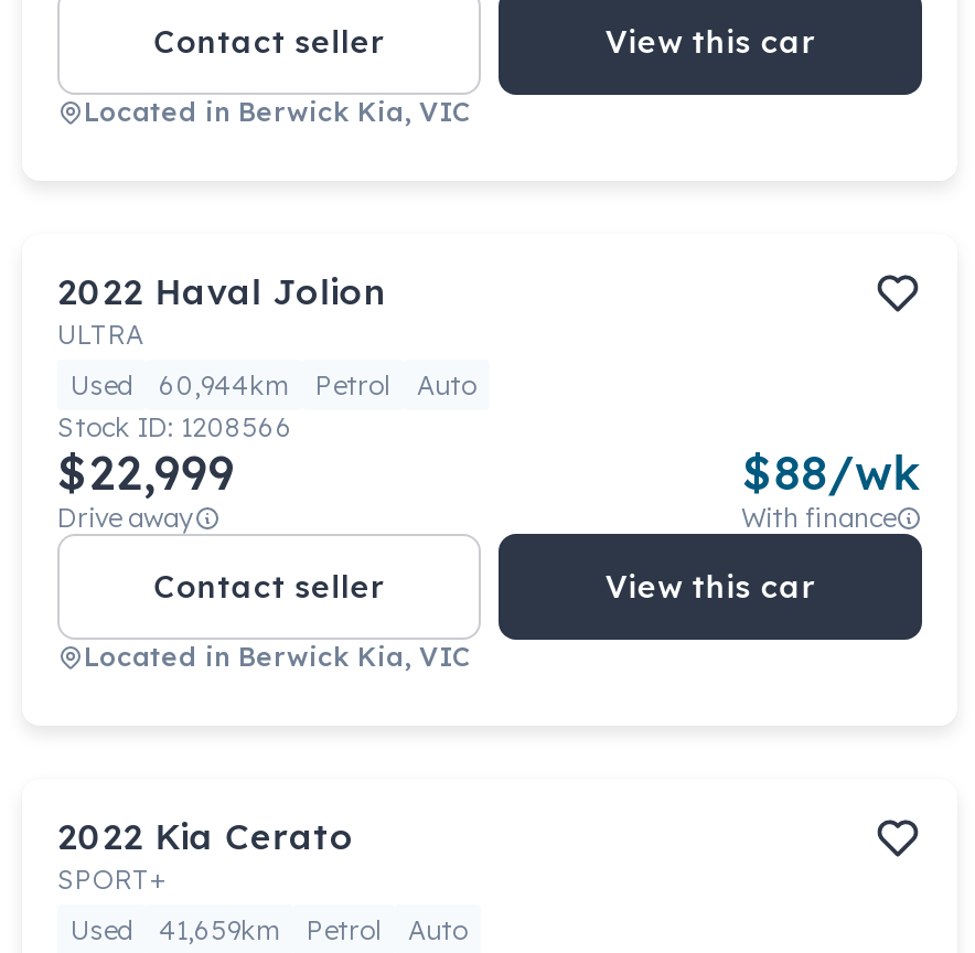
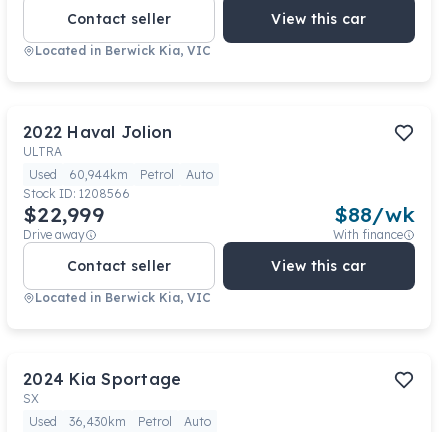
[57,814,355,896] 2022 Kia Cerato | SPORT+ -> [23,369,181,406] 2024 Kia Sportage | SX
[71,913,468,946] Used 41,659km Petrol Auto -> [29,414,211,429] Used 36,430km Petrol Auto

